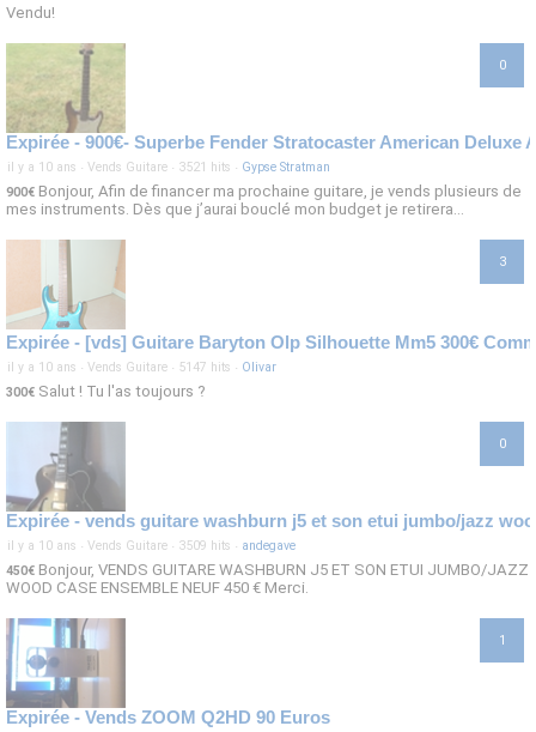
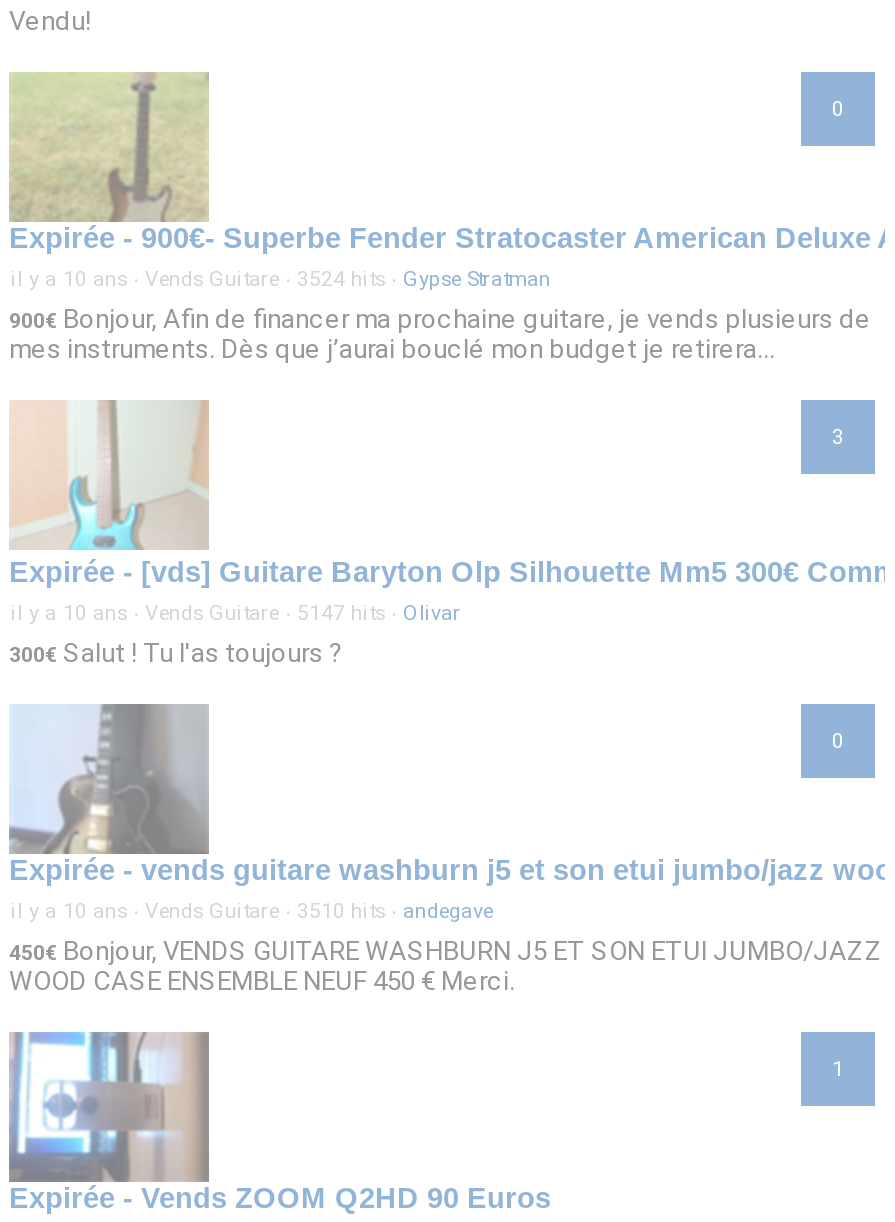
[7,159,330,177] il y a 10 ans · Vends Guitare · 3521 hits · Gypse Stratman -> [11,266,551,296] il y a 10 ans · Vends Guitare · 3524 hits · Gypse Stratman
[7,538,296,556] il y a 10 ans · Vends Guitare · 3509 hits · andegave -> [11,898,493,928] il y a 10 ans · Vends Guitare · 3510 hits · andegave

